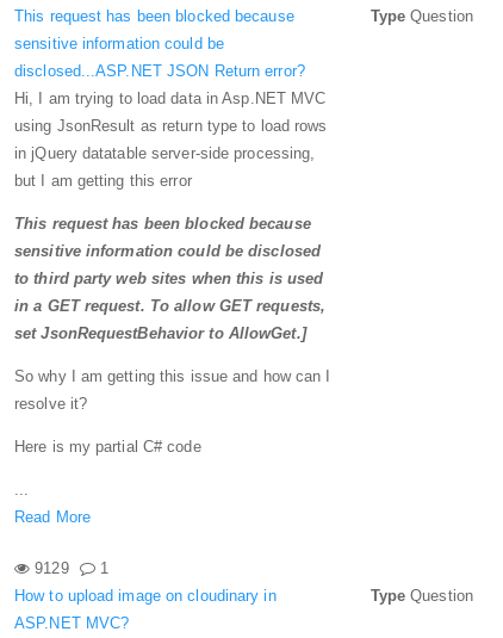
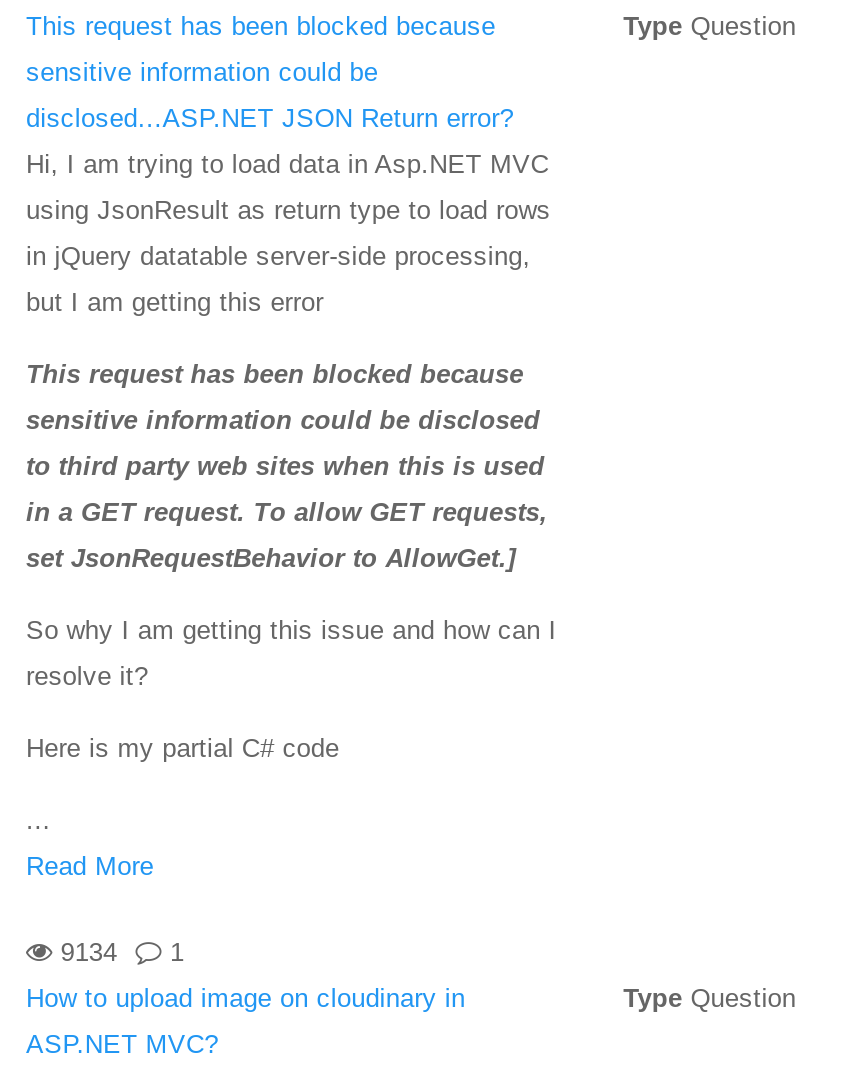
[35,559,108,577] 9129 1 -> [60,937,184,967] 9134 1

